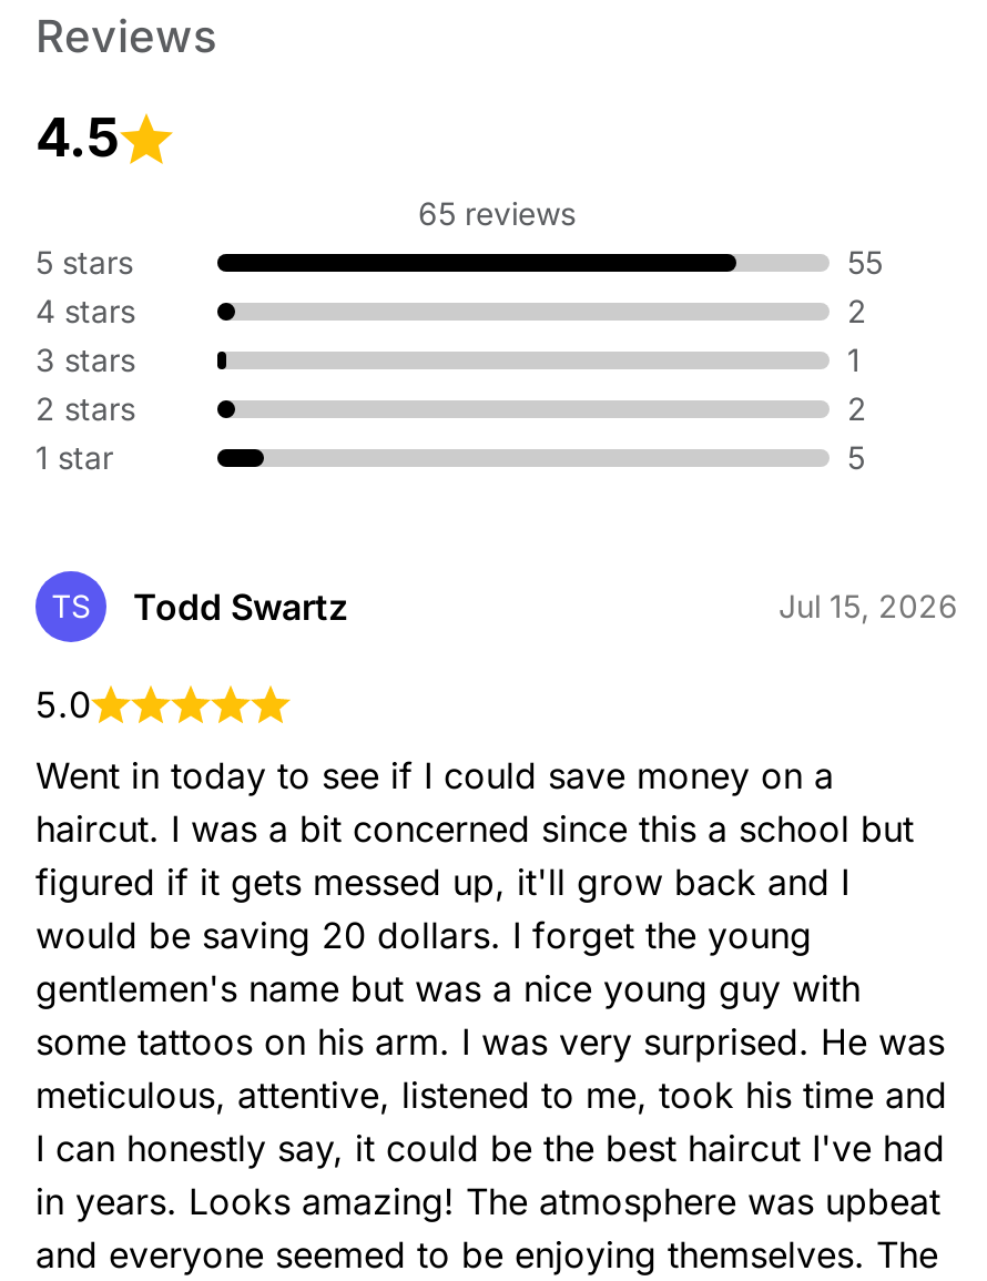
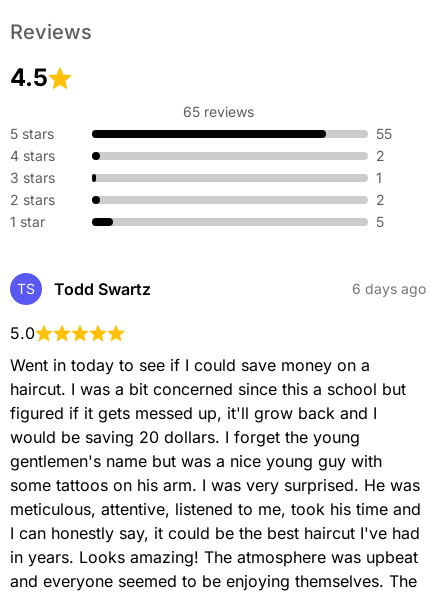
[779,587,958,624] Jul 15, 2026 -> [352,280,426,297] 6 days ago

